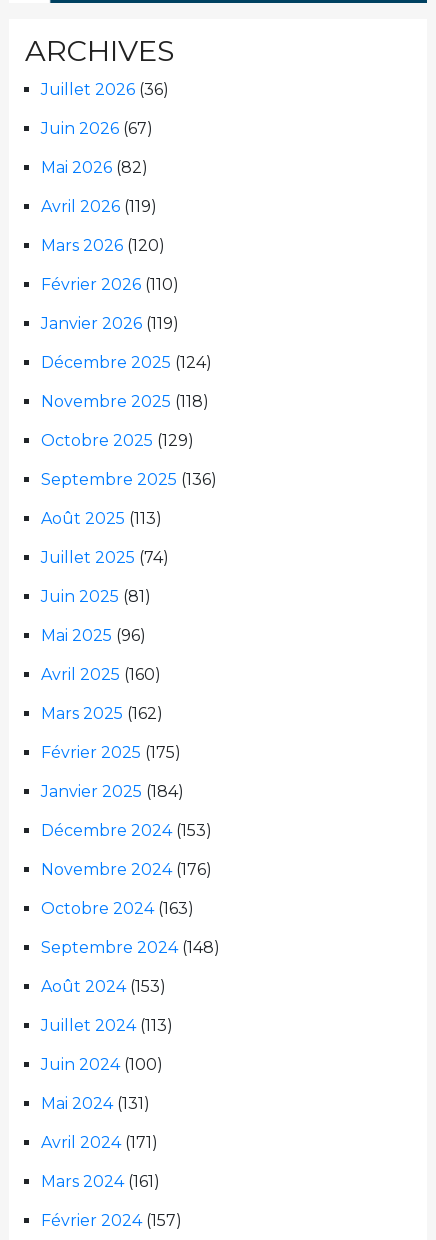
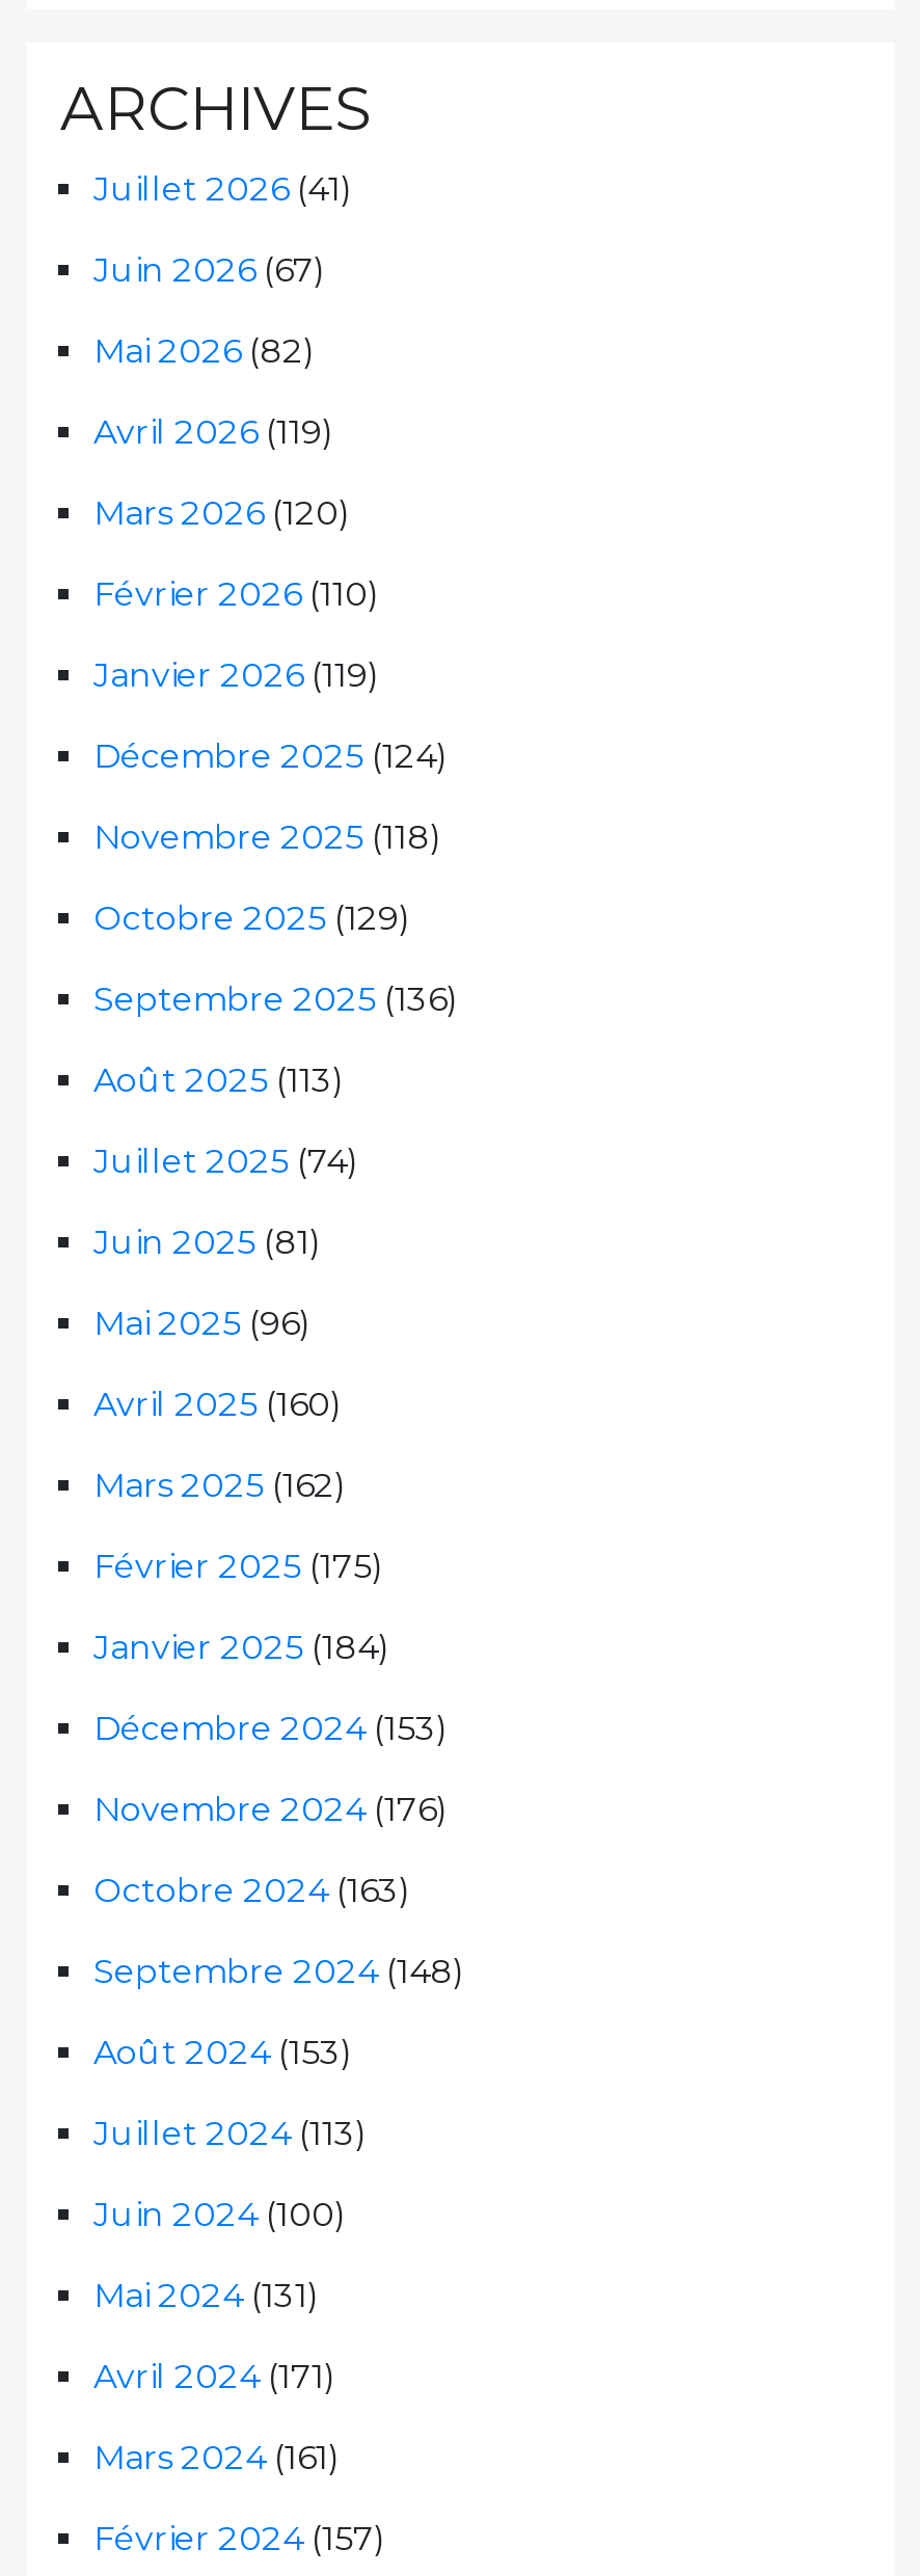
[41,79,169,98] Juillet 2026 (36) -> [93,168,353,208] Juillet 2026 (41)

